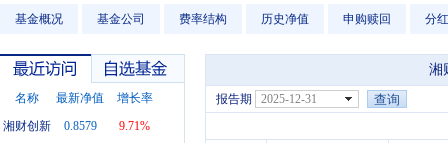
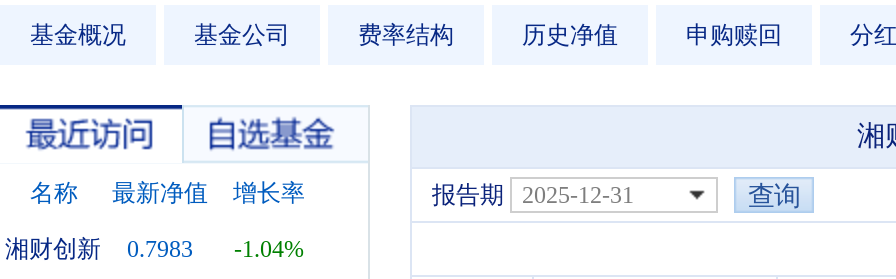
[63,119,96,133] 0.8579 -> [127,235,193,263] 0.7983
[119,119,150,133] 9.71% -> [234,235,304,263] -1.04%

